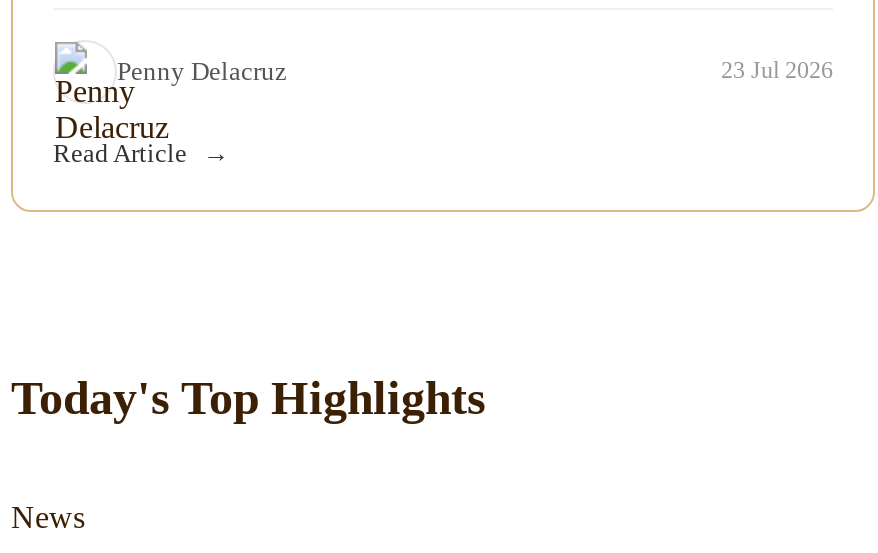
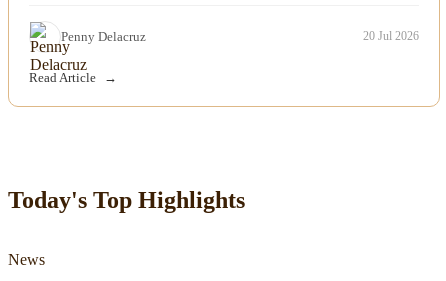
[721,56,833,84] 23 Jul 2026 -> [363,29,419,43] 20 Jul 2026

